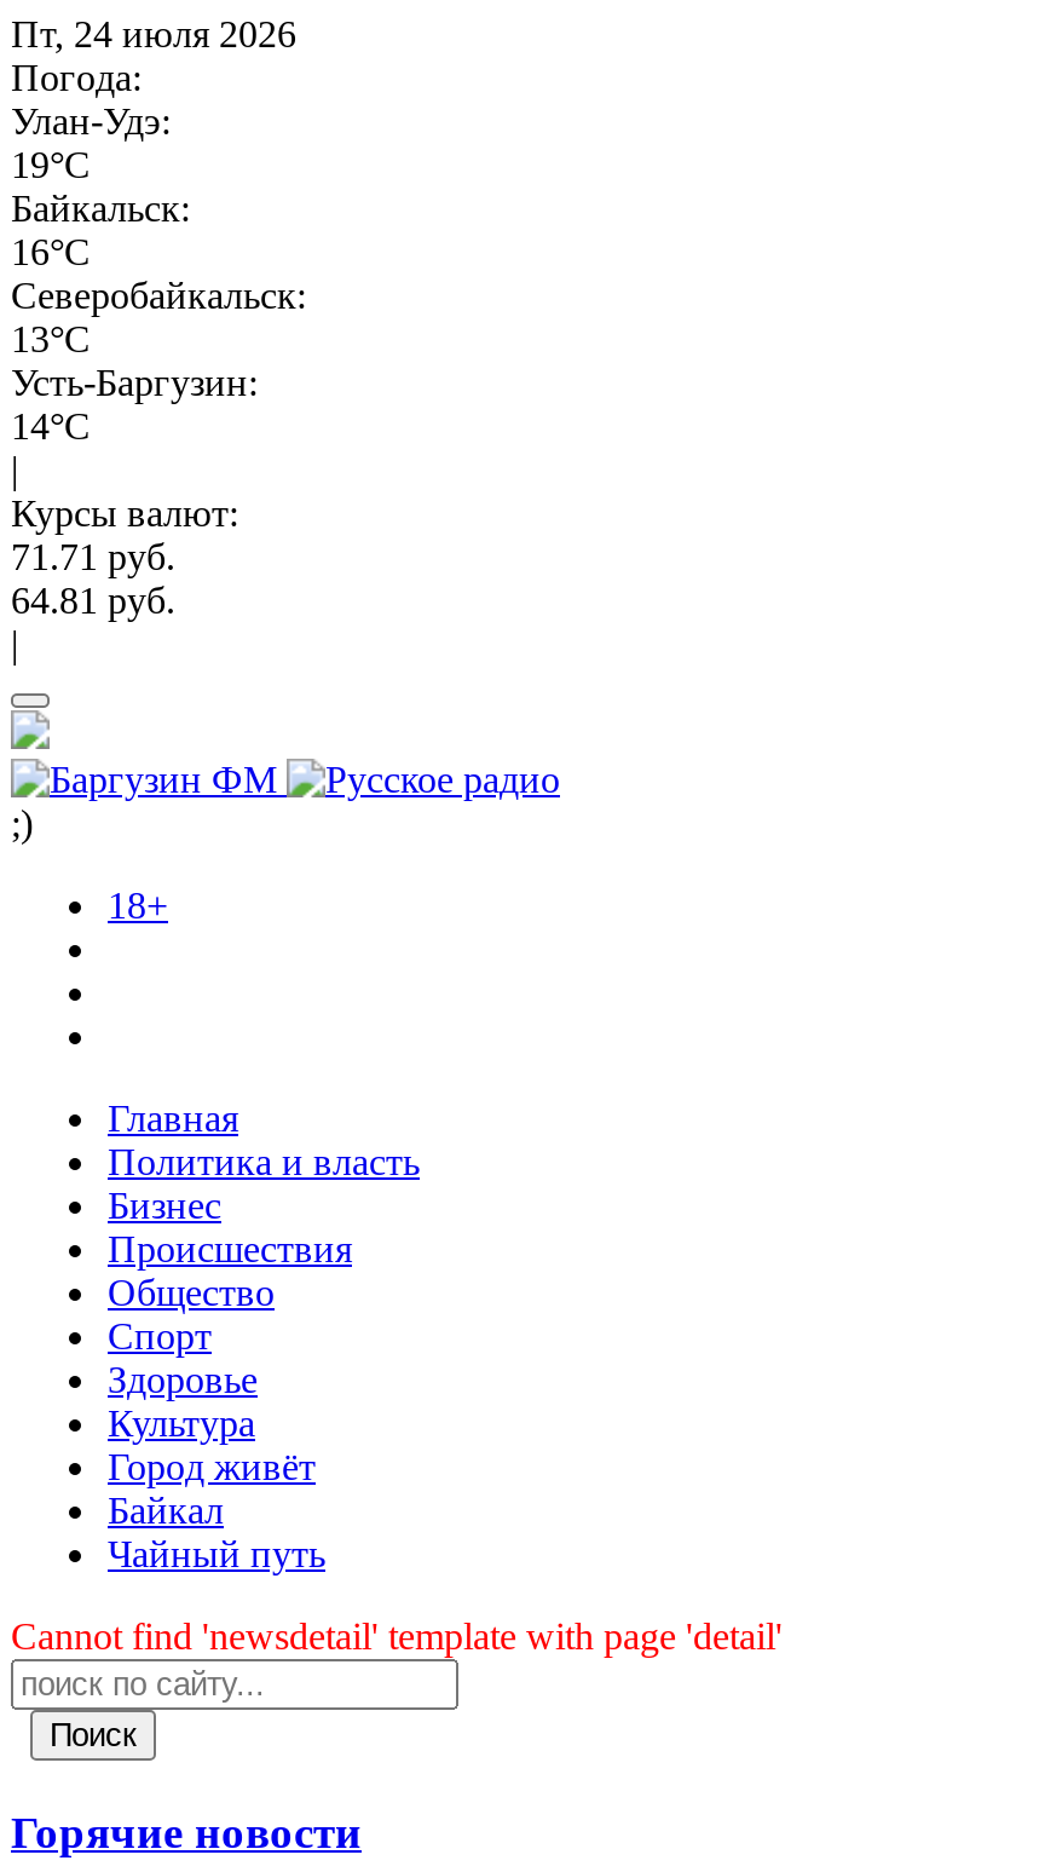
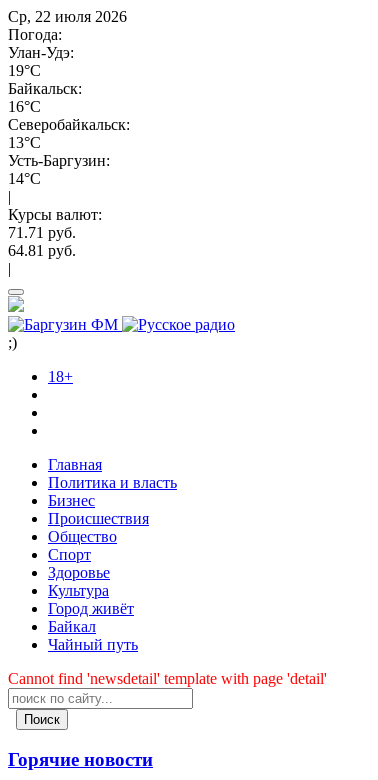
[11,13,296,54] Пт, 24 июля 2026 -> [8,8,127,25] Ср, 22 июля 2026

